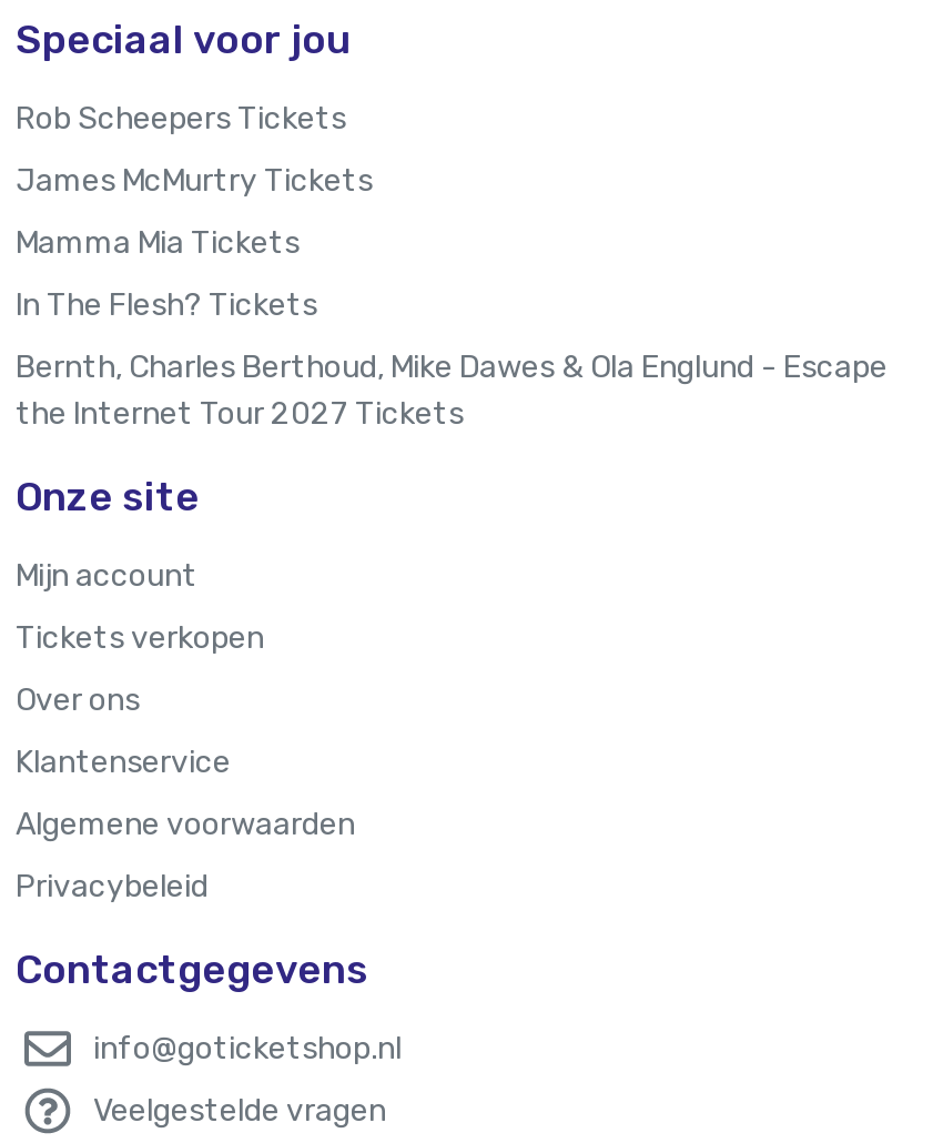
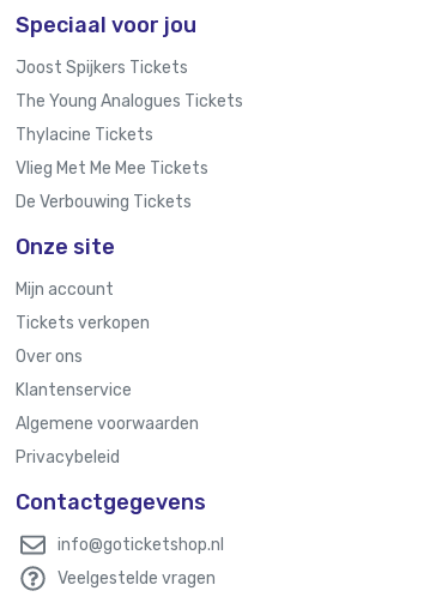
[16,100,346,137] Rob Scheepers Tickets -> [16,57,188,78] Joost Spijkers Tickets
[16,162,373,200] James McMurtry Tickets -> [16,91,243,111] The Young Analogues Tickets
[16,224,300,262] Mamma Mia Tickets -> [16,125,153,145] Thylacine Tickets
[16,286,317,324] In The Flesh? Tickets -> [16,158,208,179] Vlieg Met Me Mee Tickets
[16,348,888,433] Bernth, Charles Berthoud, Mike Dawes & Ola Englund - Escape | the Internet Tour 2027 Tickets -> [16,192,192,212] De Verbouwing Tickets

